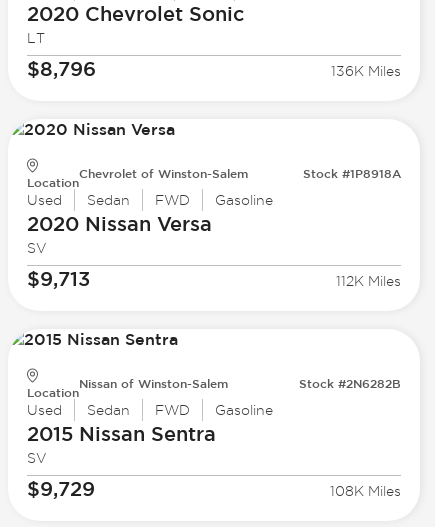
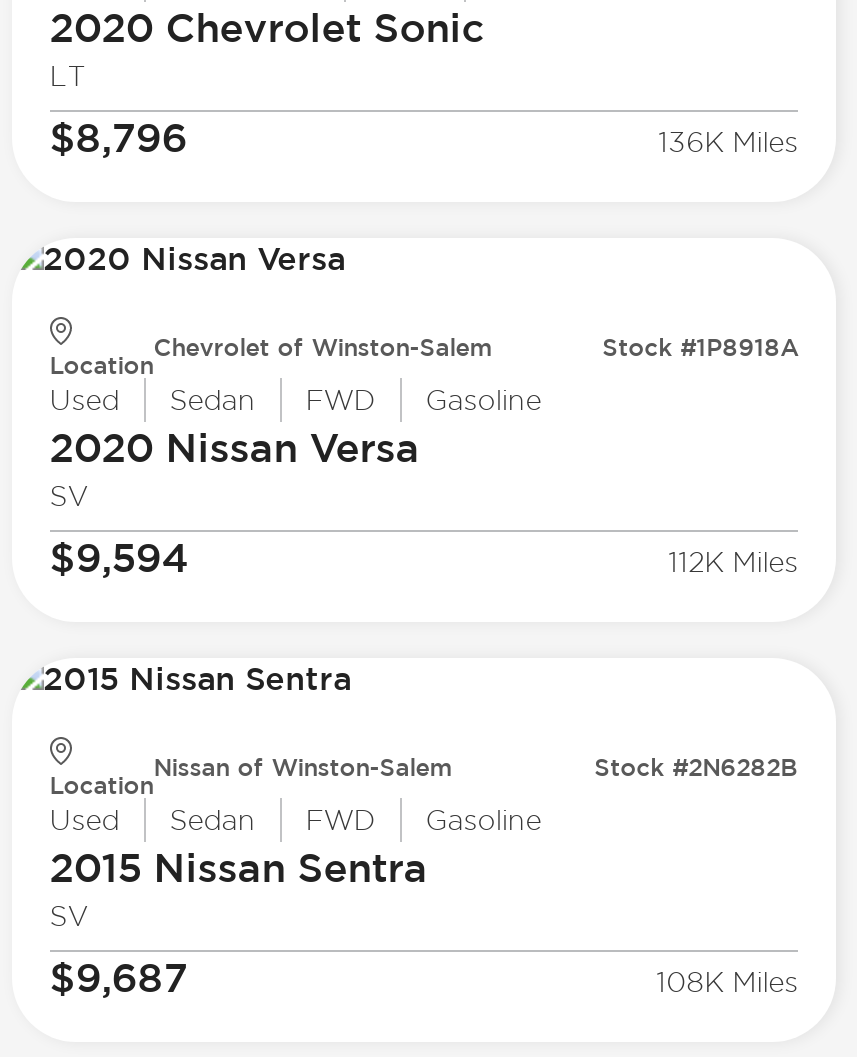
[27,267,90,290] $9,713 -> [50,534,190,580] $9,594
[27,477,95,500] $9,729 -> [50,954,188,1000] $9,687

